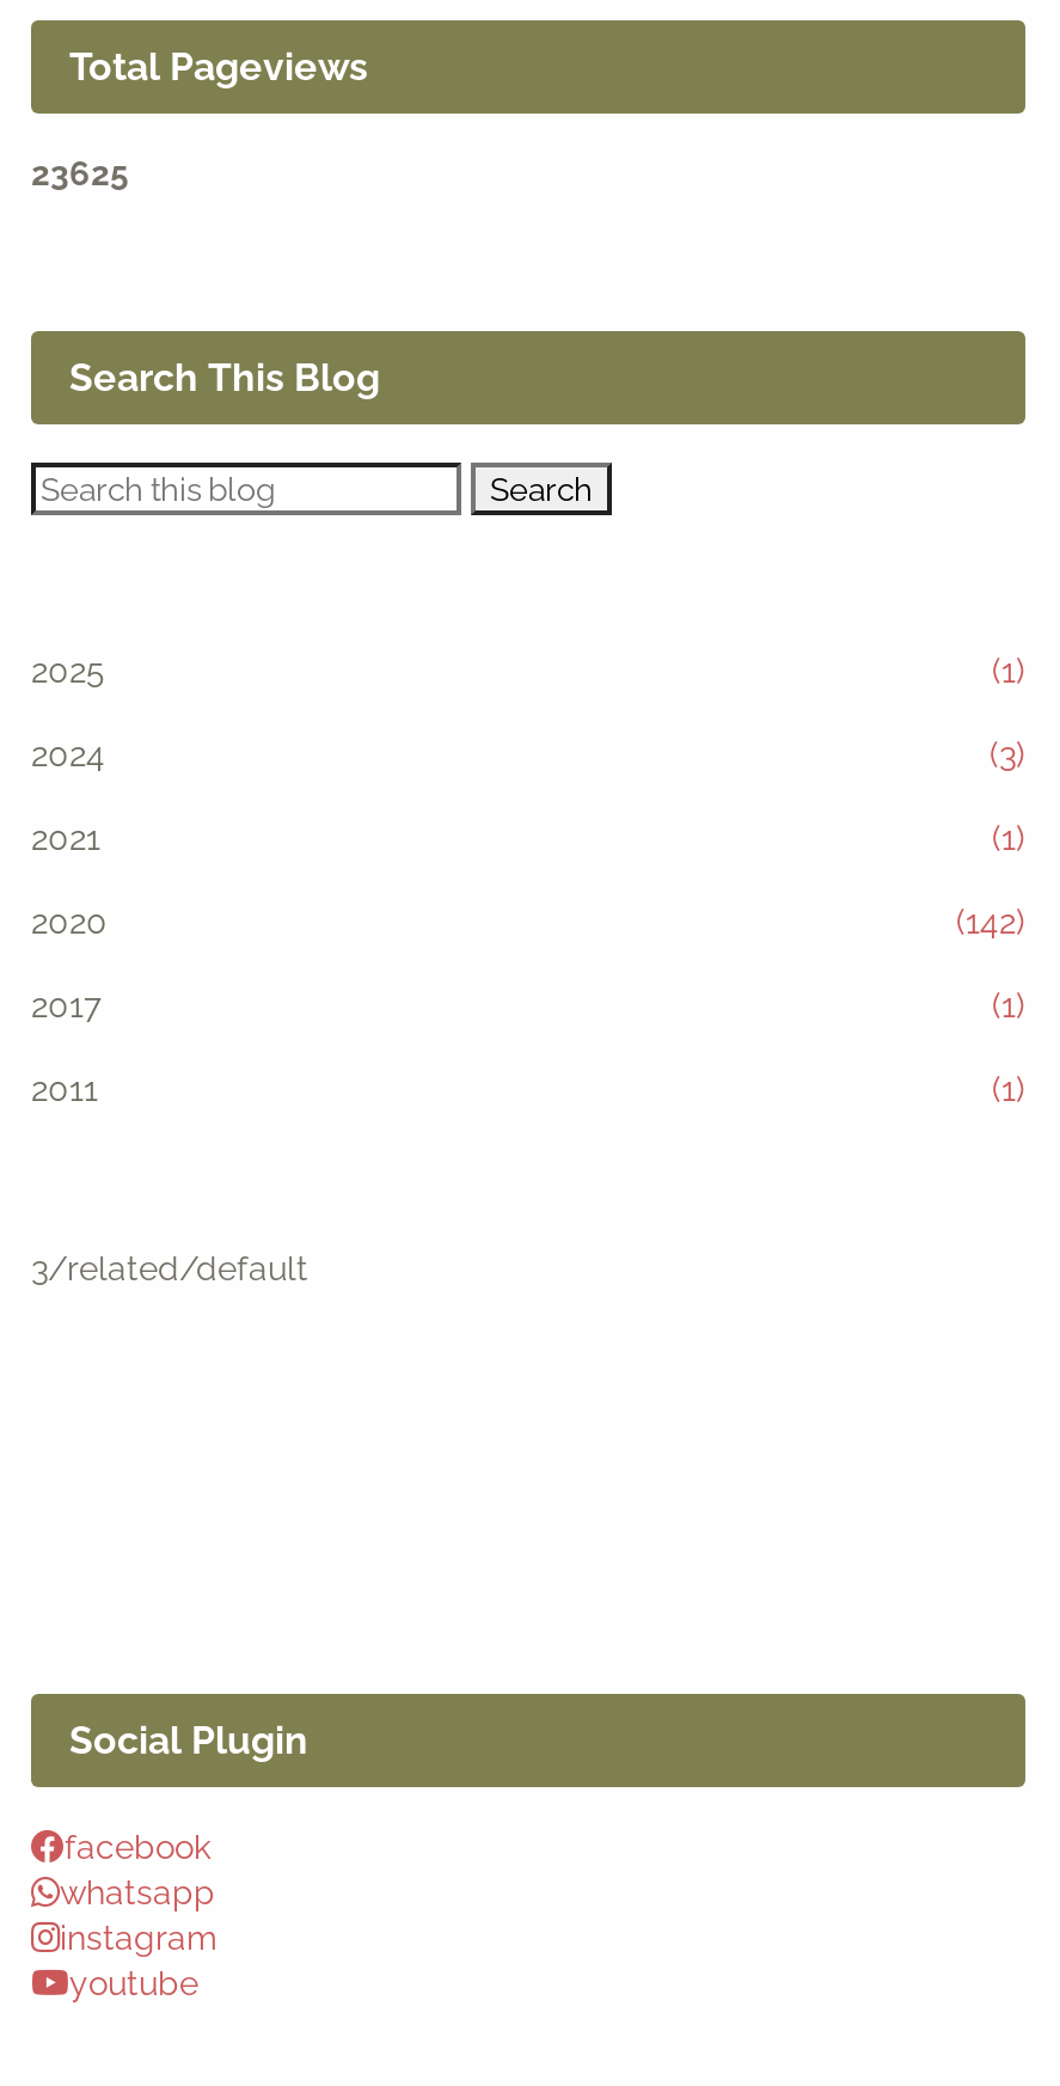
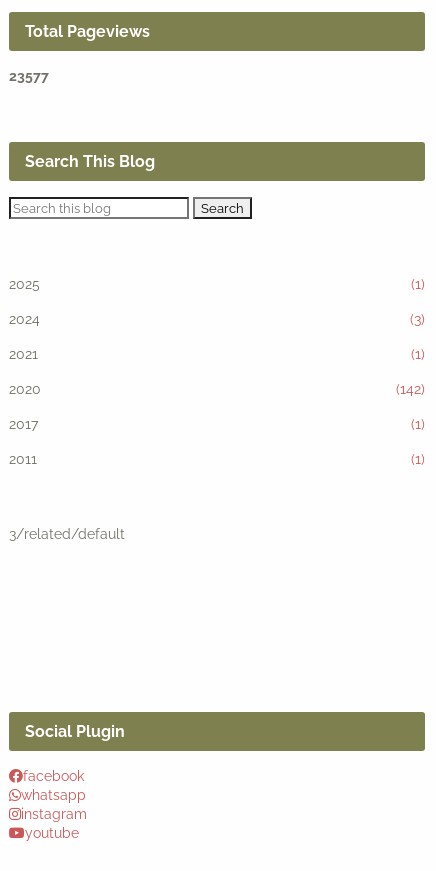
[31,154,129,192] 23625 -> [9,68,49,84] 23577

